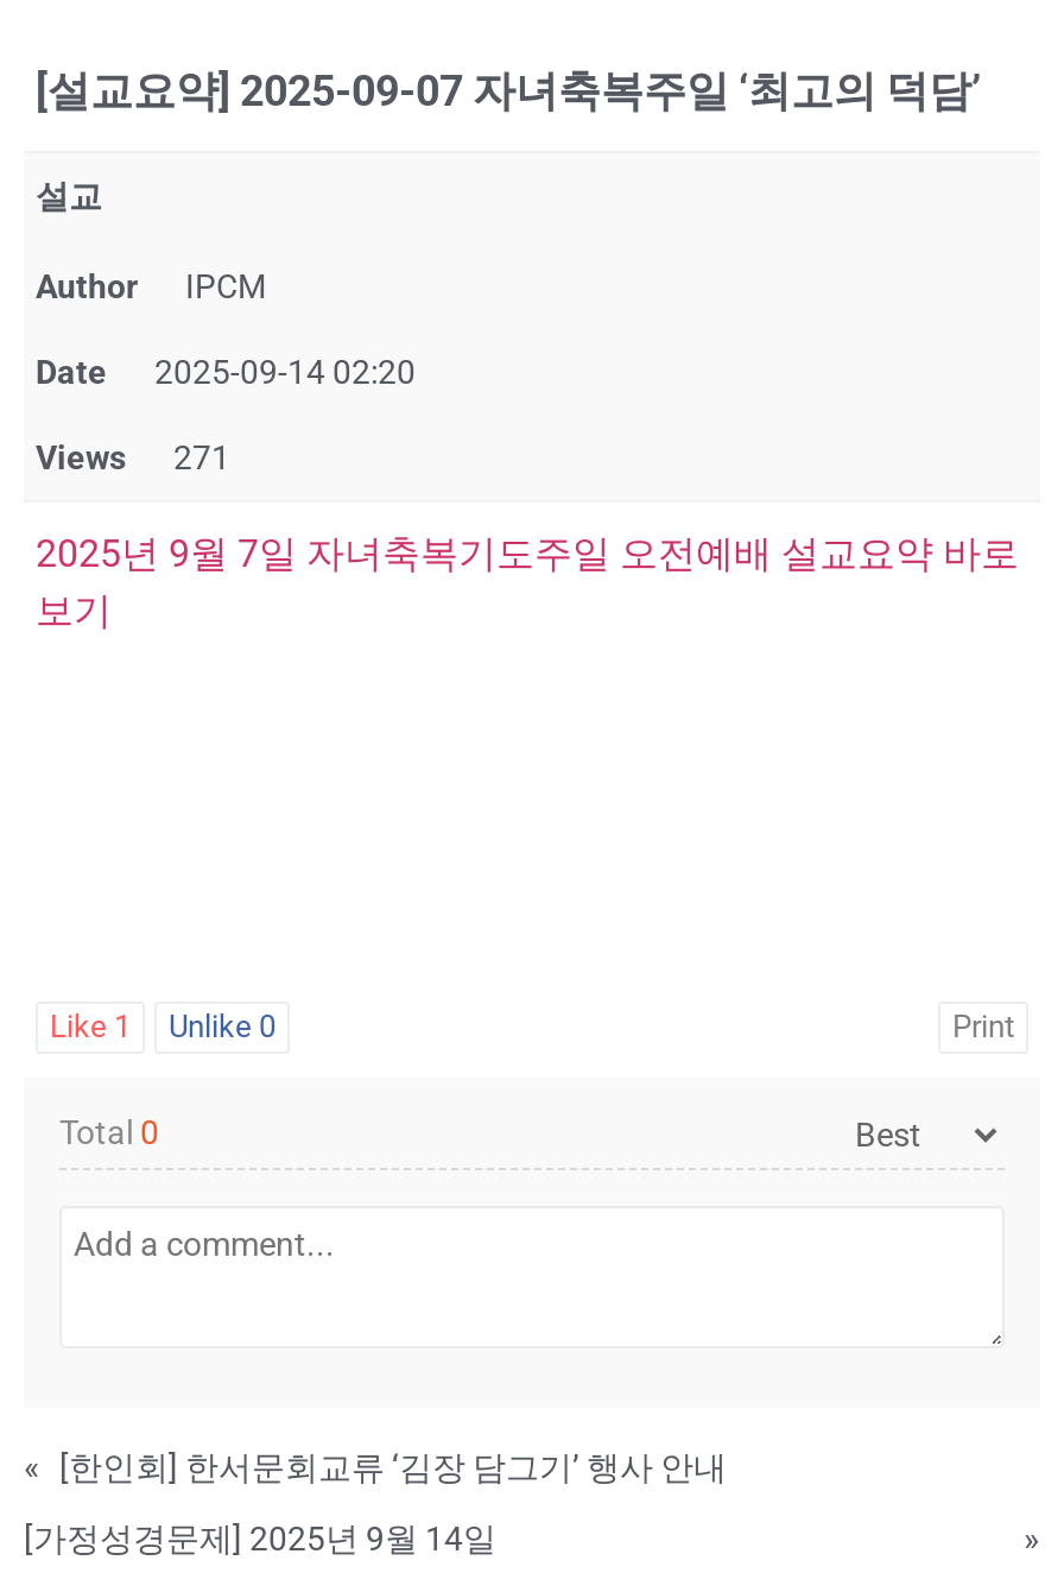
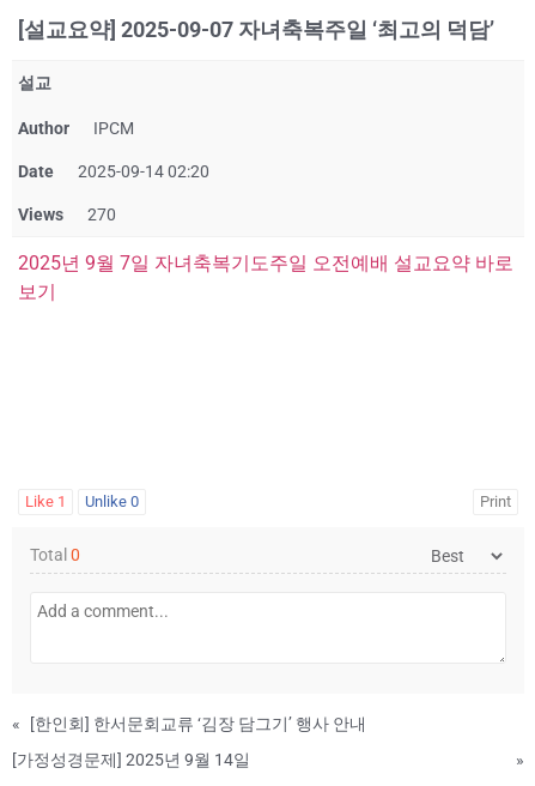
[36,437,230,475] Views 271 -> [18,205,116,224] Views 270

